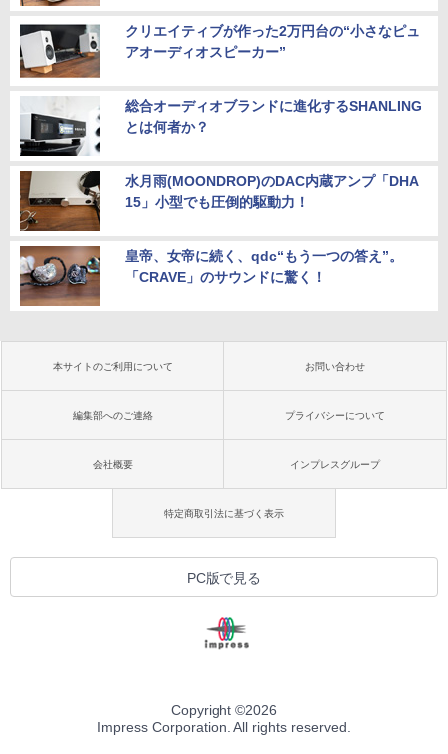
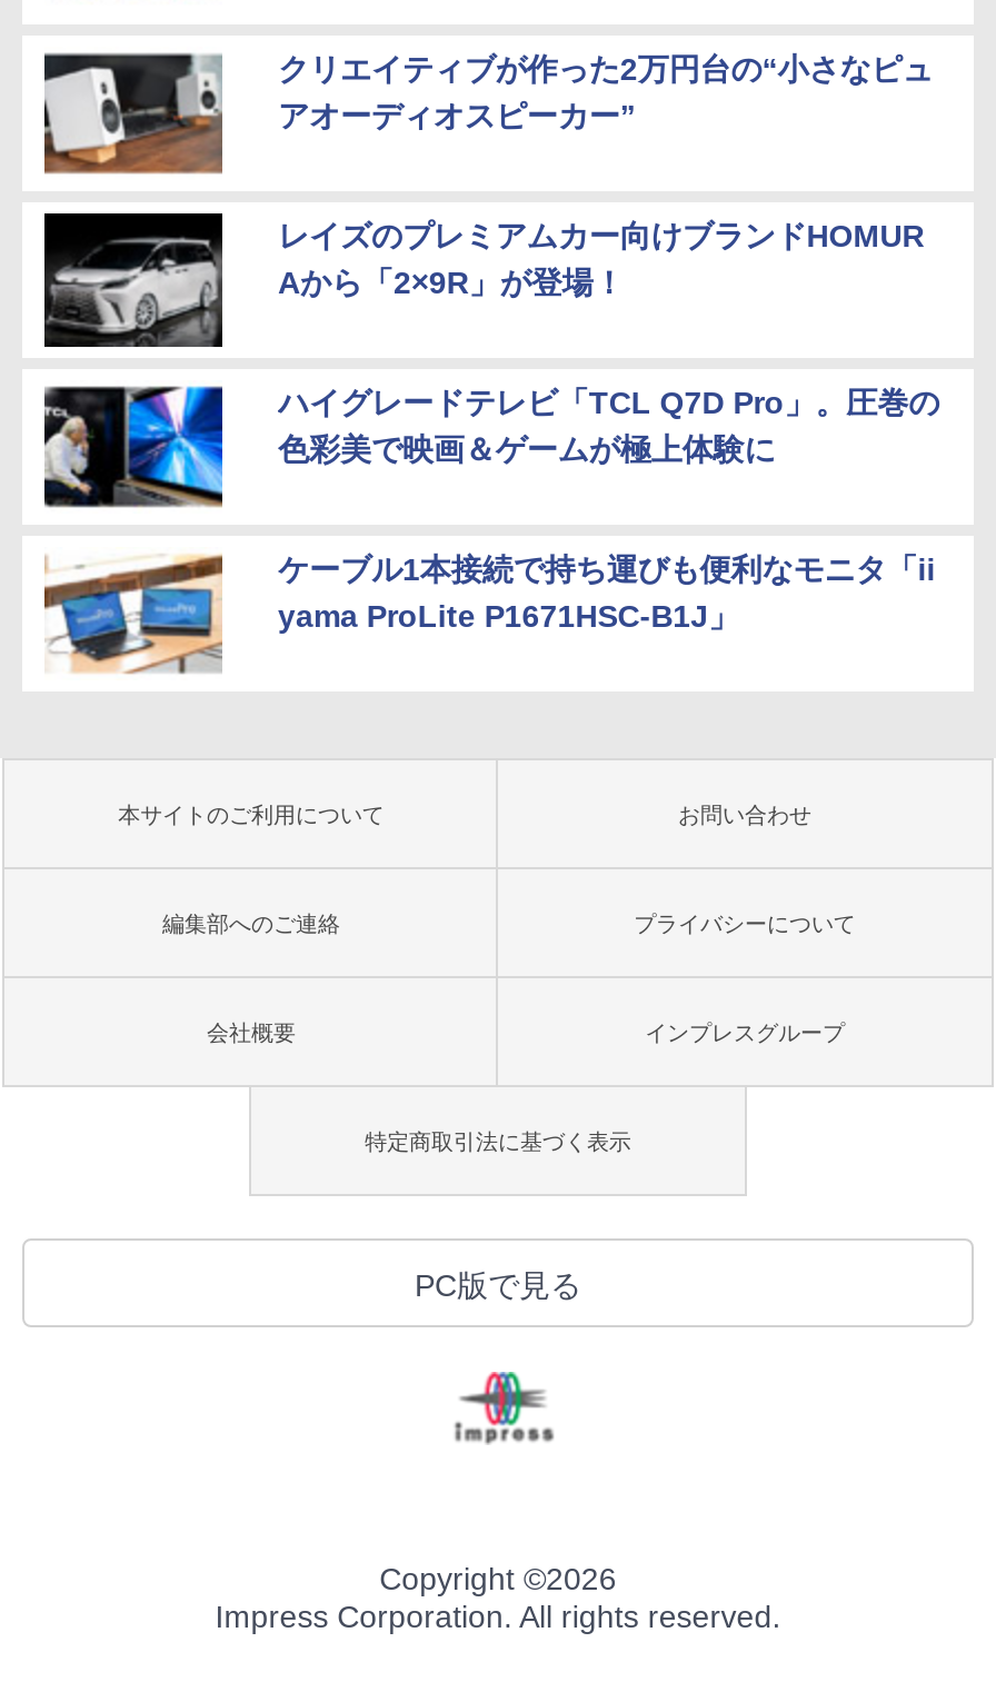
[19,96,422,156] [image] | 総合オーディオブランドに進化するSHANLING | とは何者か？ -> [42,211,924,349] [image] | レイズのプレミアムカー向けブランドHOMUR | Aから「2×9R」が登場！
[19,170,419,232] [image] | 水月雨(MOONDROP)のDAC内蔵アンプ「DHA | 15」小型でも圧倒的駆動力！ -> [42,380,940,514] [image] | ハイグレードテレビ「TCL Q7D Pro」。圧巻の | 色彩美で映画＆ゲームが極上体験に
[19,245,403,307] [image] | 皇帝、女帝に続く、qdc“もう一つの答え”。 | 「CRAVE」のサウンドに驚く！ -> [42,547,935,680] [image] | ケーブル1本接続で持ち運びも便利なモニタ「ii | yama ProLite P1671HSC-B1J」

